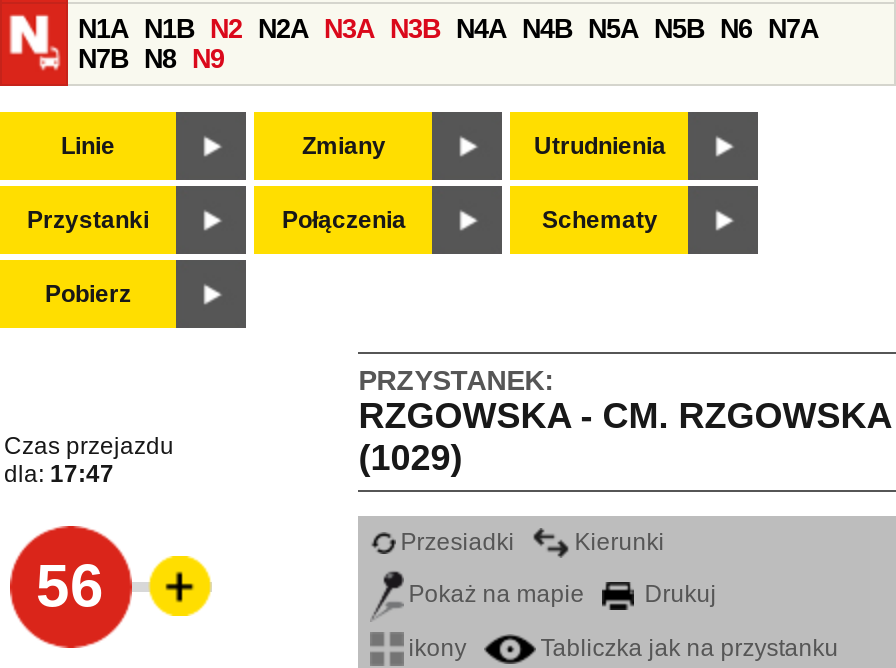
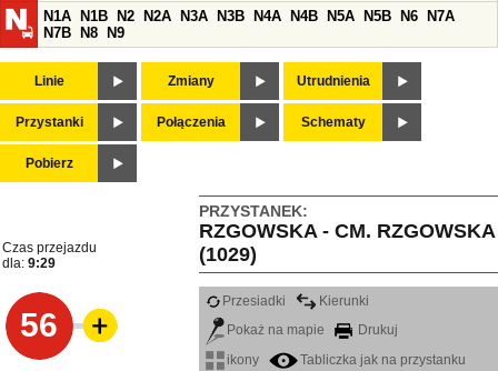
[4,460,114,488] dla: 17:47 -> [2,256,56,271] dla: 9:29

